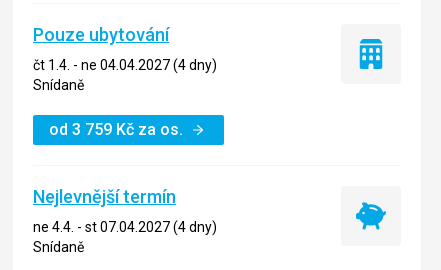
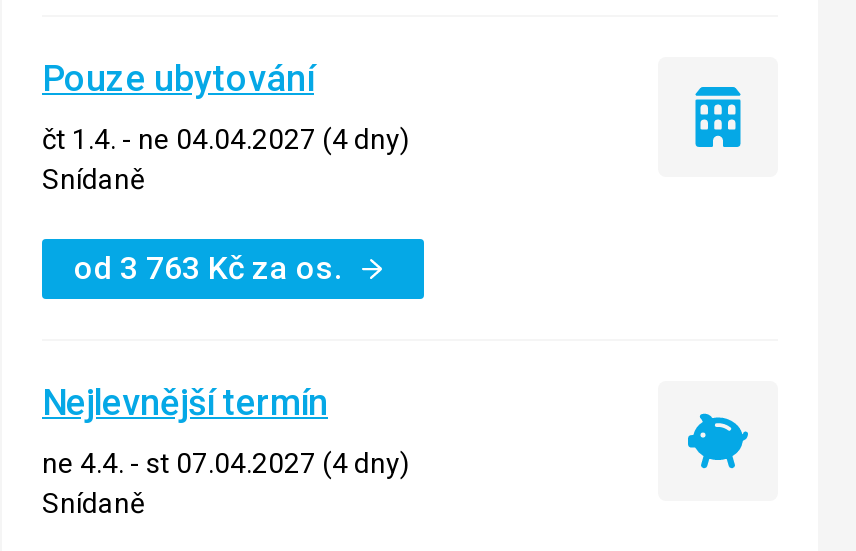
[49,120,183,139] od 3 759 Kč za os. -> [74,249,342,287] od 3 763 Kč za os.

